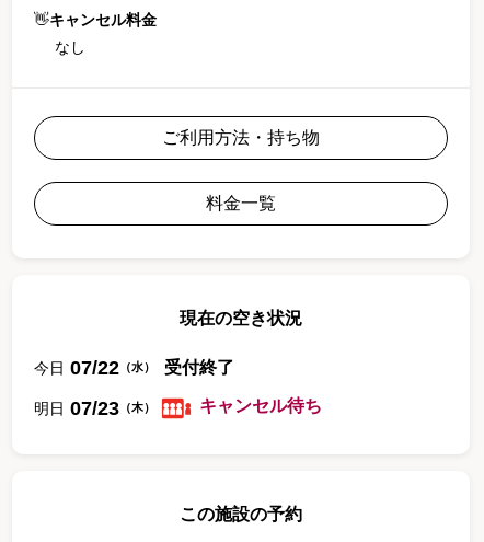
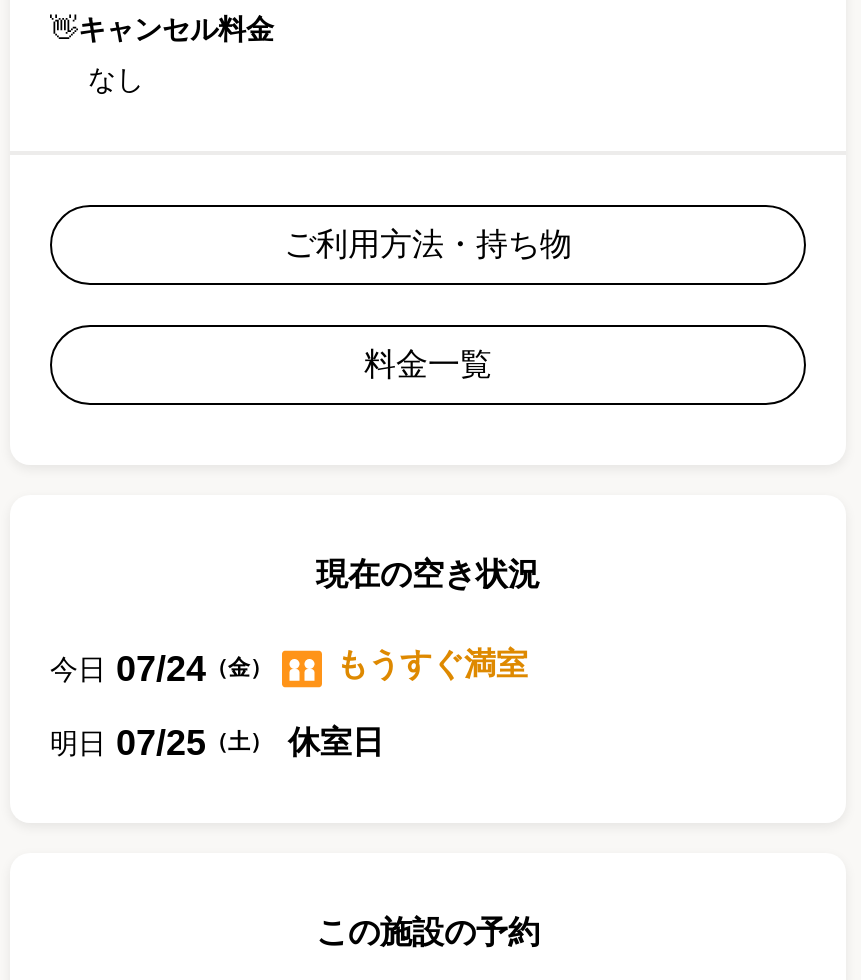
[34,357,234,379] 今日 07/22（水） 受付終了 -> [50,647,528,689] 今日 07/24（金） | もうすぐ満室
[34,396,322,419] 明日 07/23（木） | キャンセル待ち -> [50,723,384,763] 明日 07/25（土） 休室日

